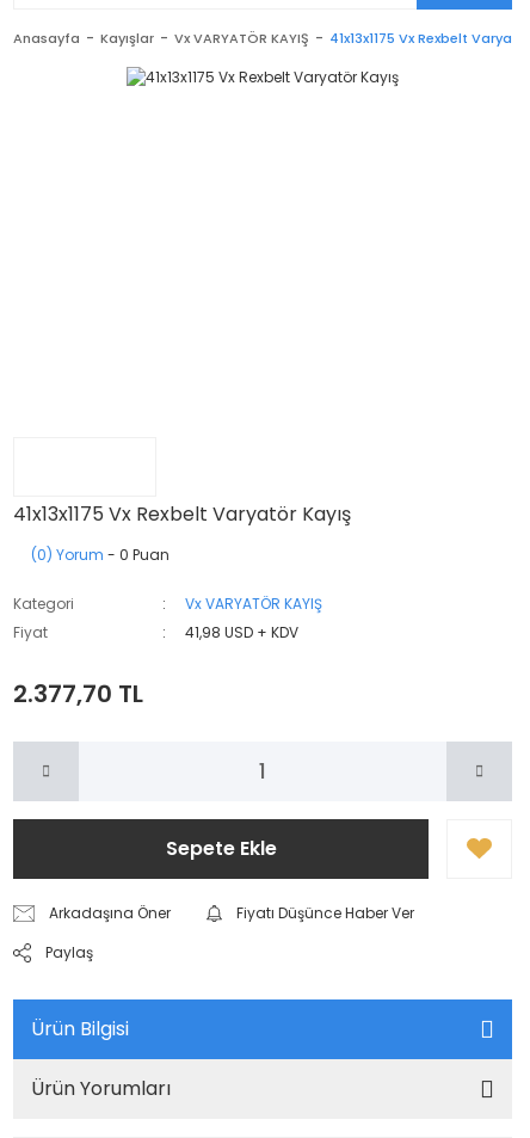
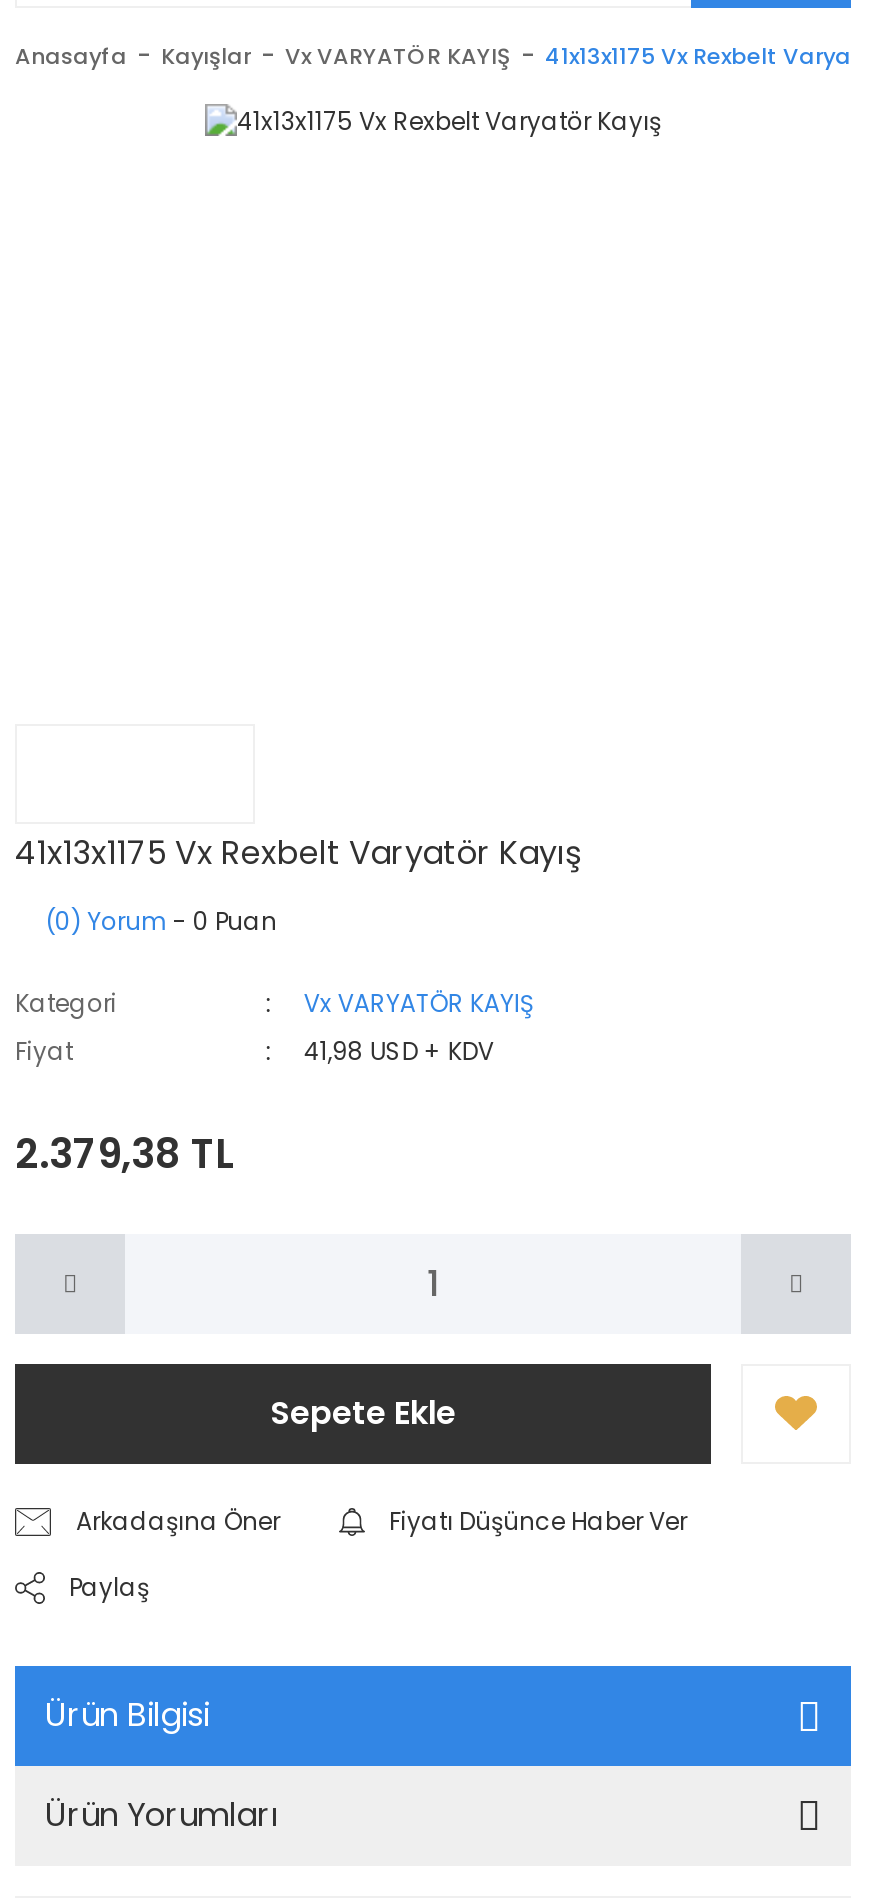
[13,677,143,710] 2.377,70 TL -> [15,1125,233,1181] 2.379,38 TL

